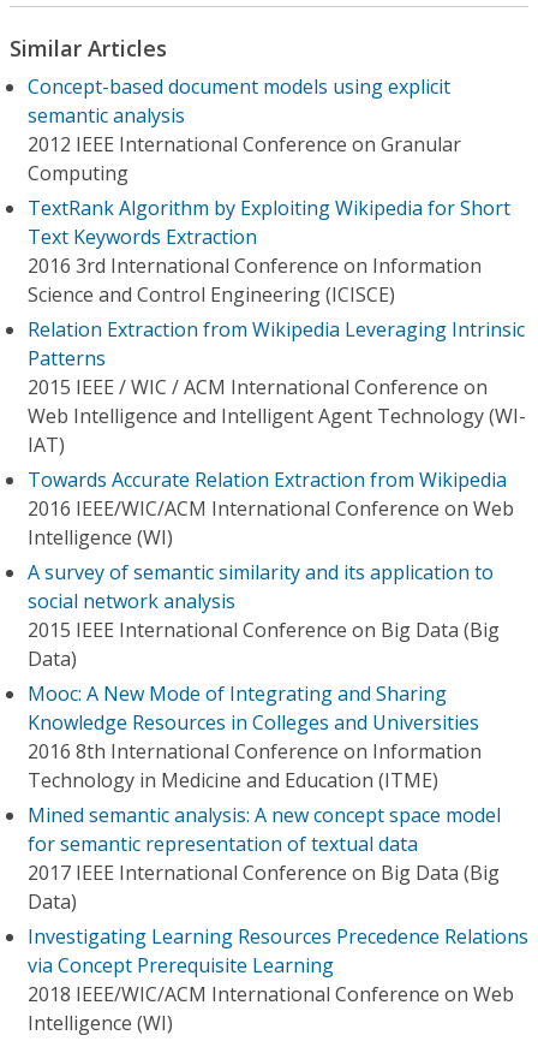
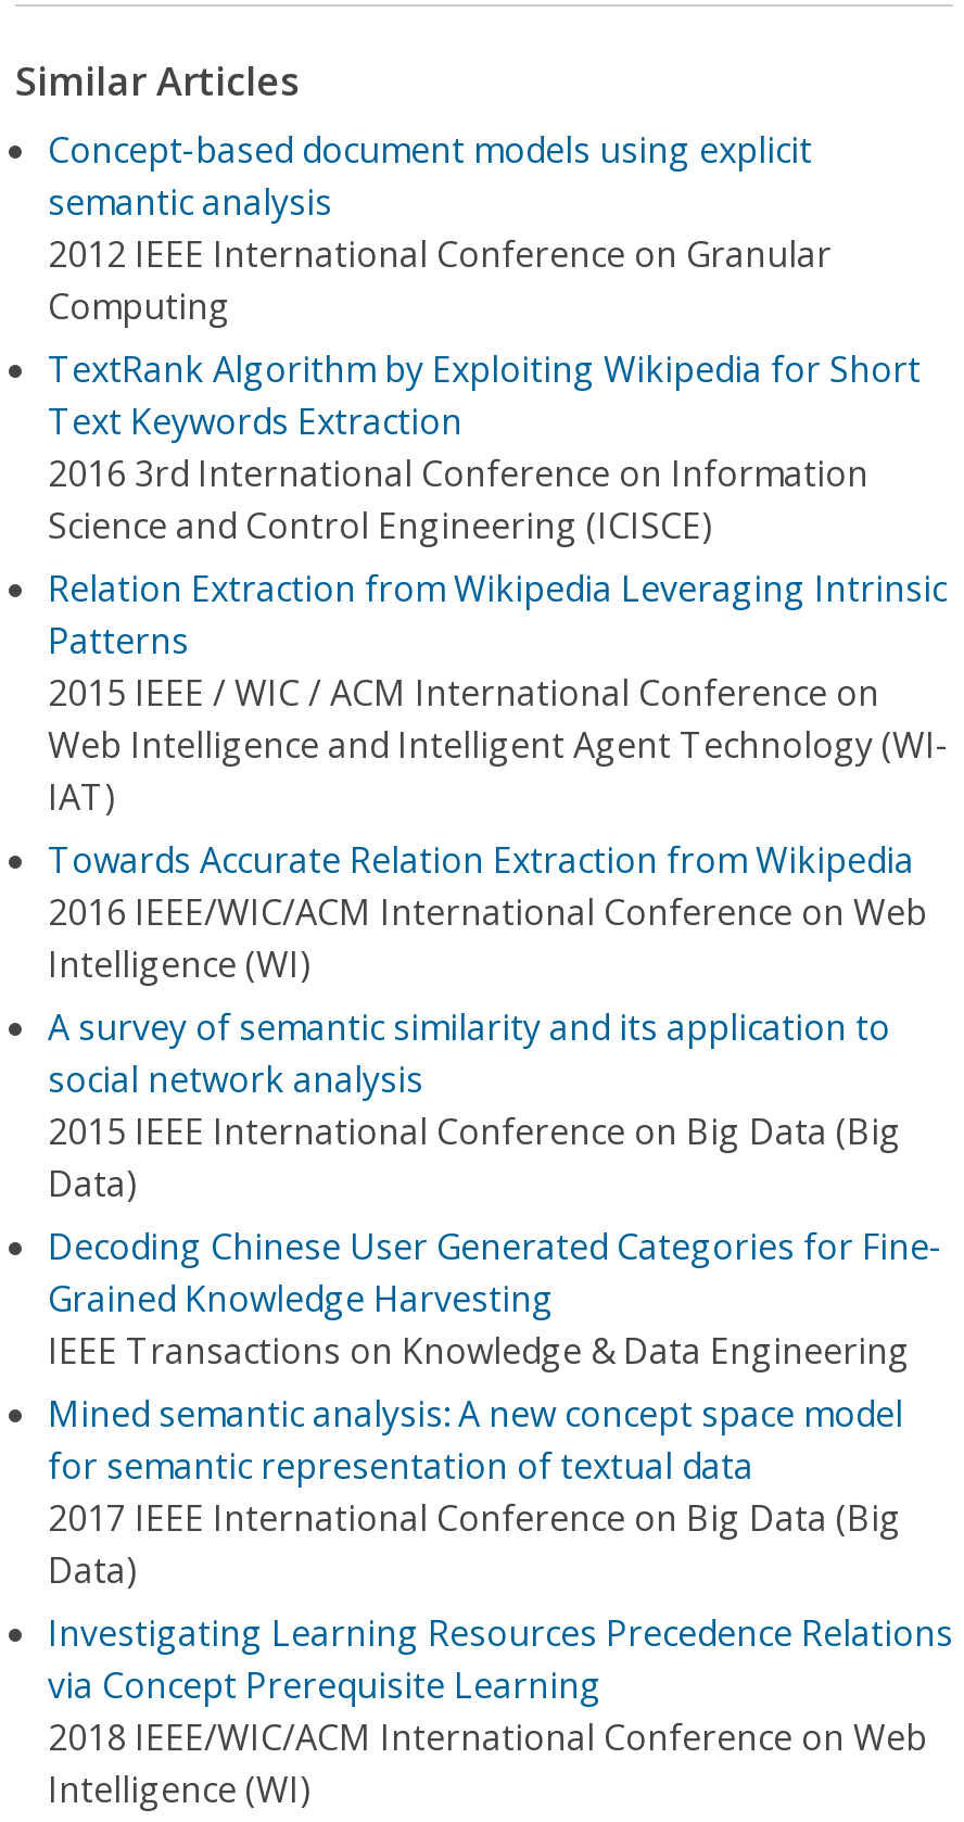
[28,680,482,793] Mooc: A New Mode of Integrating and Sharing | Knowledge Resources in Colleges and Universities | 2016 8th International Conference on Information | Technology in Medicine and Education (ITME) -> [48,1223,942,1375] Decoding Chinese User Generated Categories for Fine- | Grained Knowledge Harvesting | IEEE Transactions on Knowledge & Data Engineering

